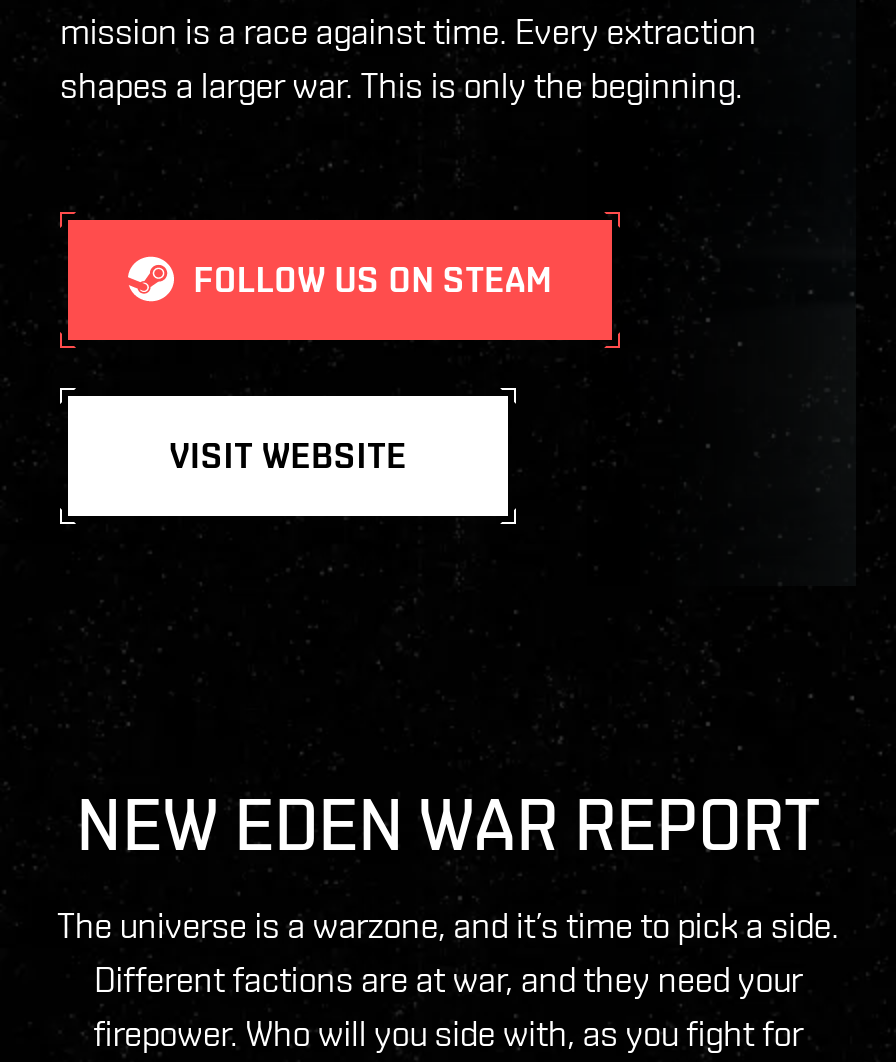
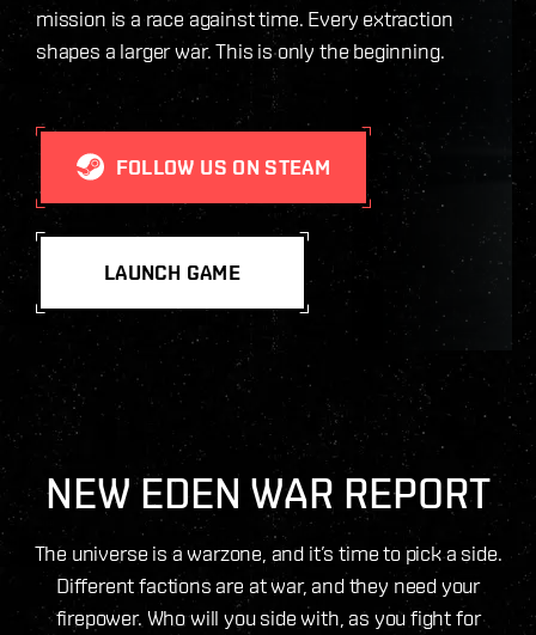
[169,433,407,475] VISIT WEBSITE -> [104,259,240,284] LAUNCH GAME

